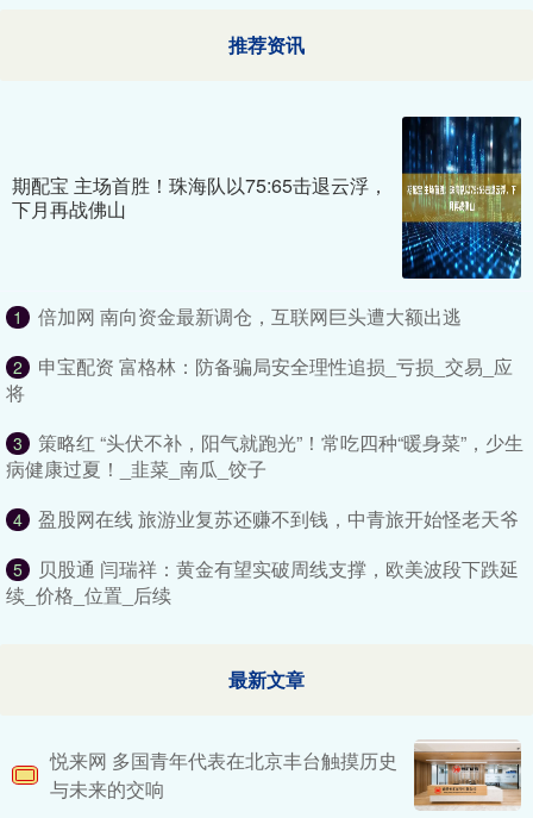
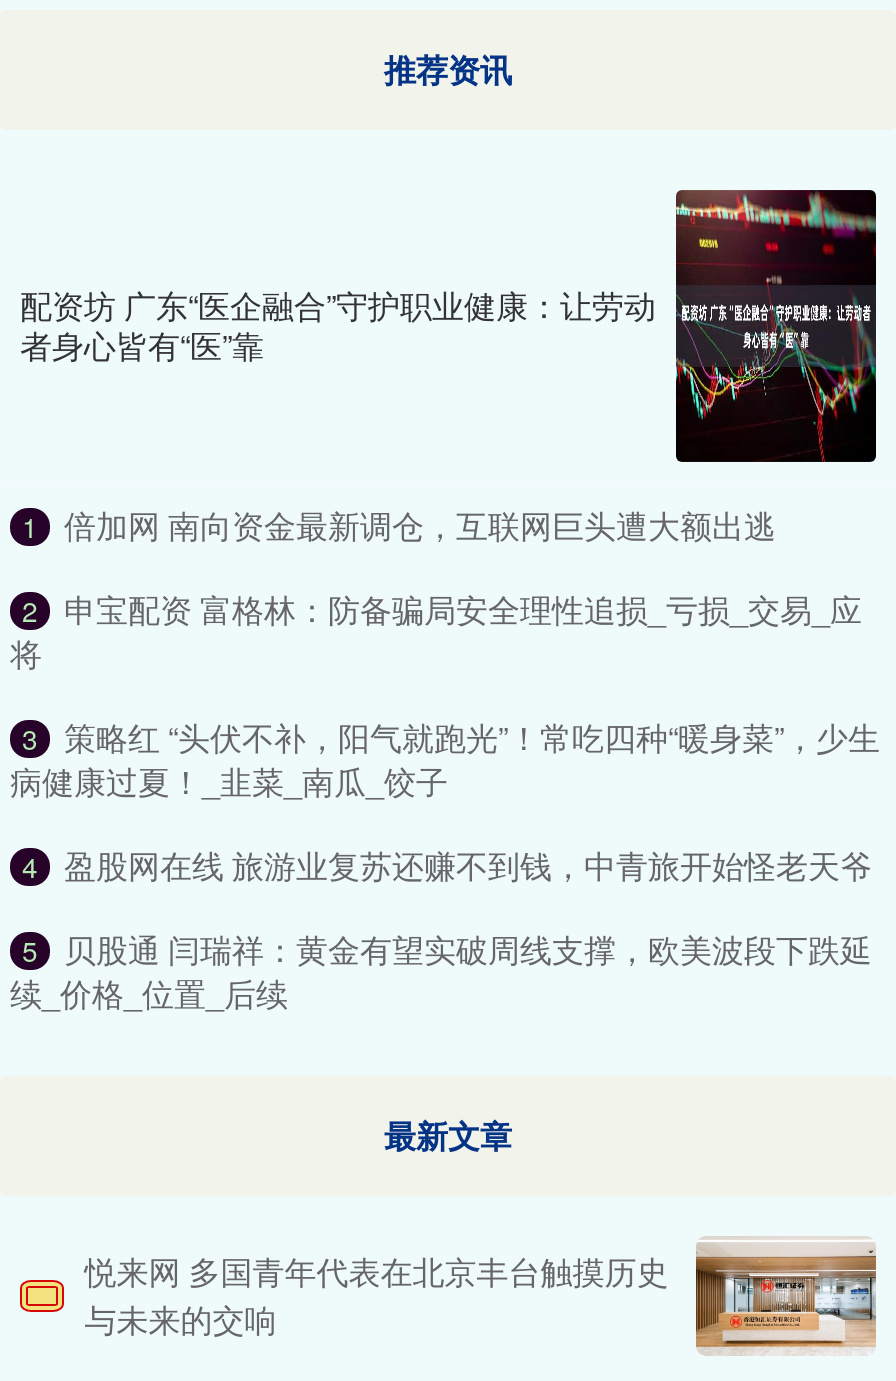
[12,115,522,280] [image] | 期配宝 主场首胜！珠海队以75:65击退云浮， | 下月再战佛山 -> [20,188,878,464] [image] | 配资坊 广东“医企融合”守护职业健康：让劳动 | 者身心皆有“医”靠

